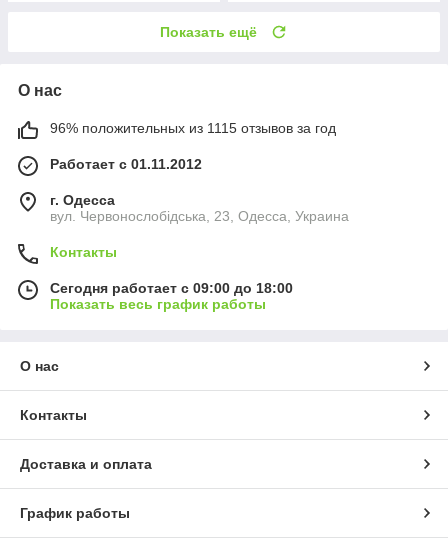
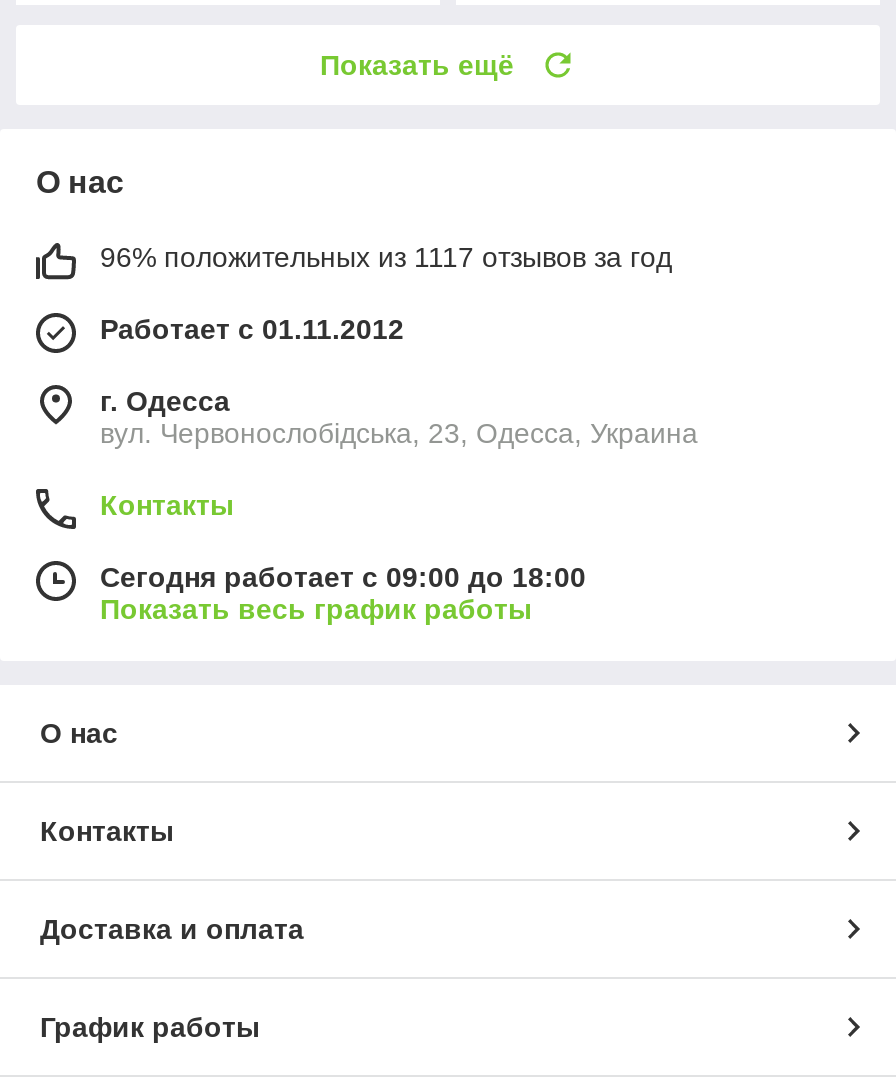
[50,120,336,136] 96% положительных из 1115 отзывов за год -> [100,242,672,274] 96% положительных из 1117 отзывов за год

